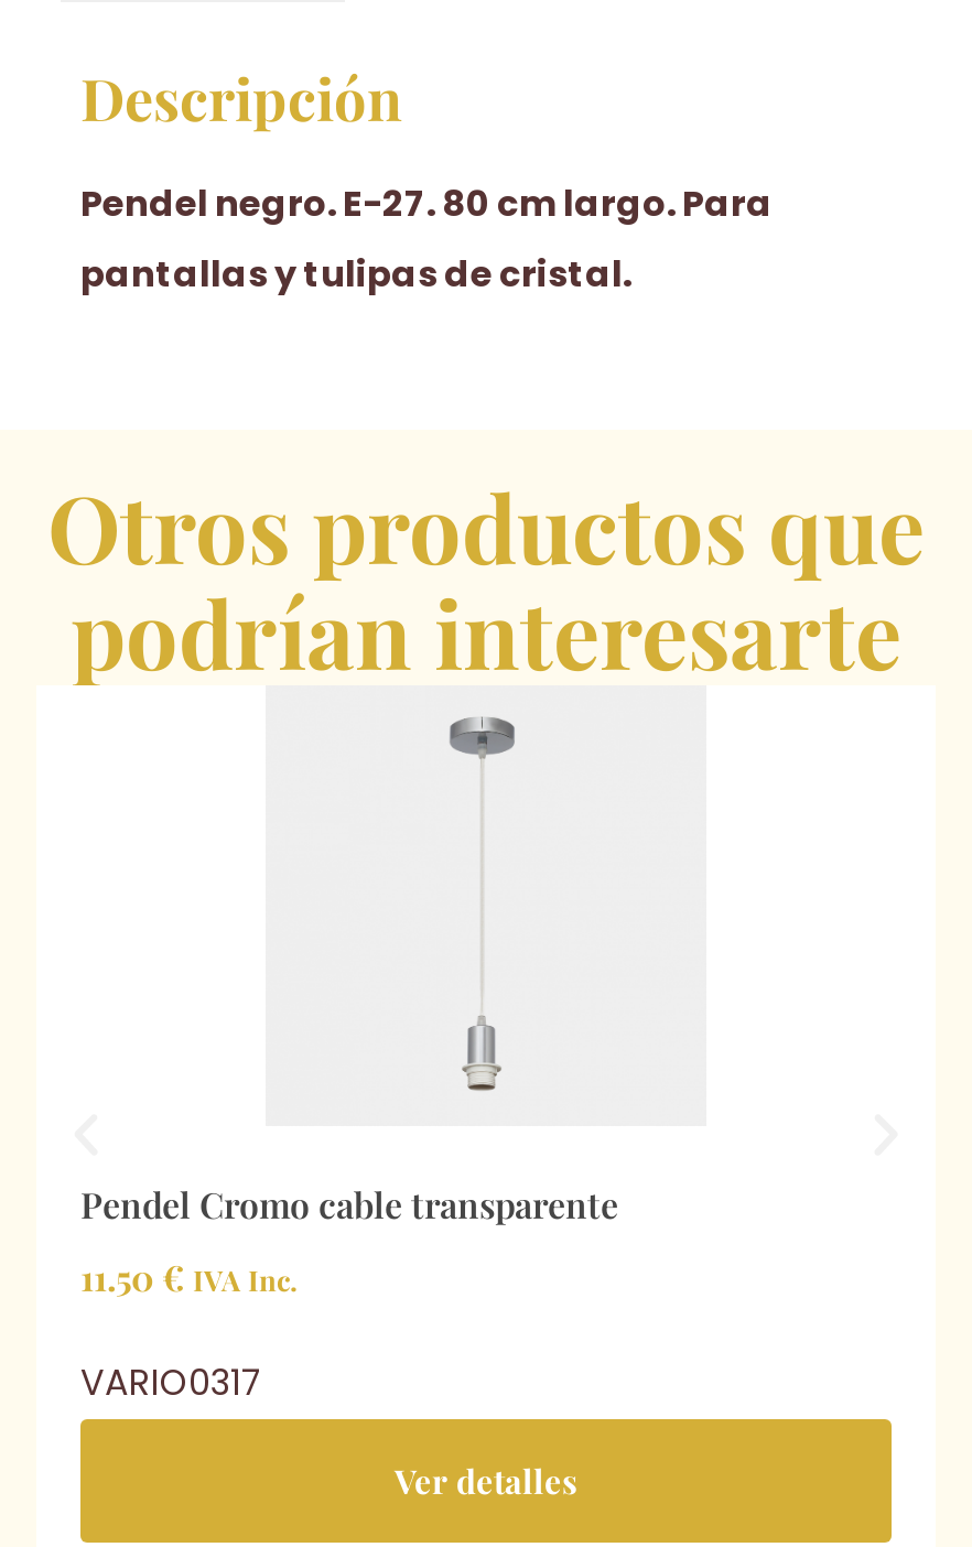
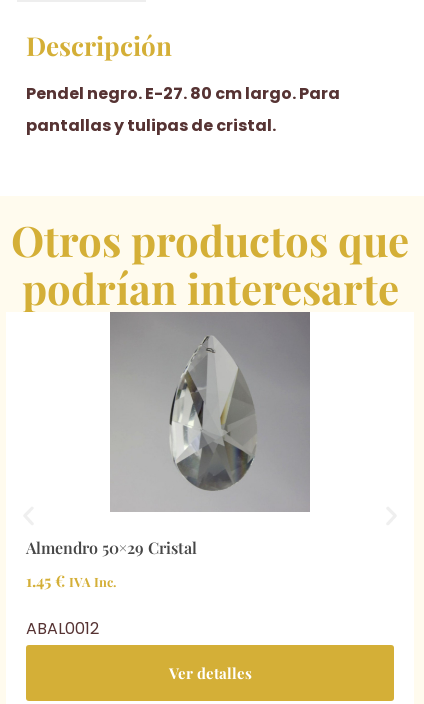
none -> [110,319,311,512] [image]
[80,1182,618,1228] Pendel Cromo cable transparente -> [26,537,197,558] Almendro 50×29 Cristal
[80,1254,296,1301] 11.50 € IVA Inc. -> [26,570,116,591] 1.45 € IVA Inc.
[80,1356,263,1407] VARIO0317 -> [26,616,99,639] ABAL0012

